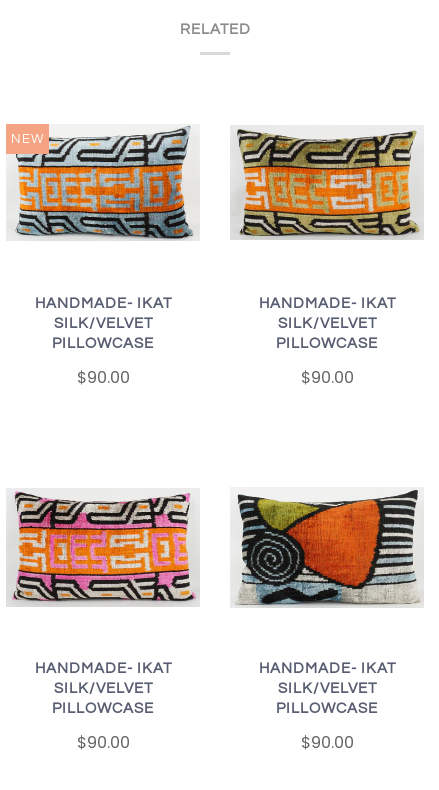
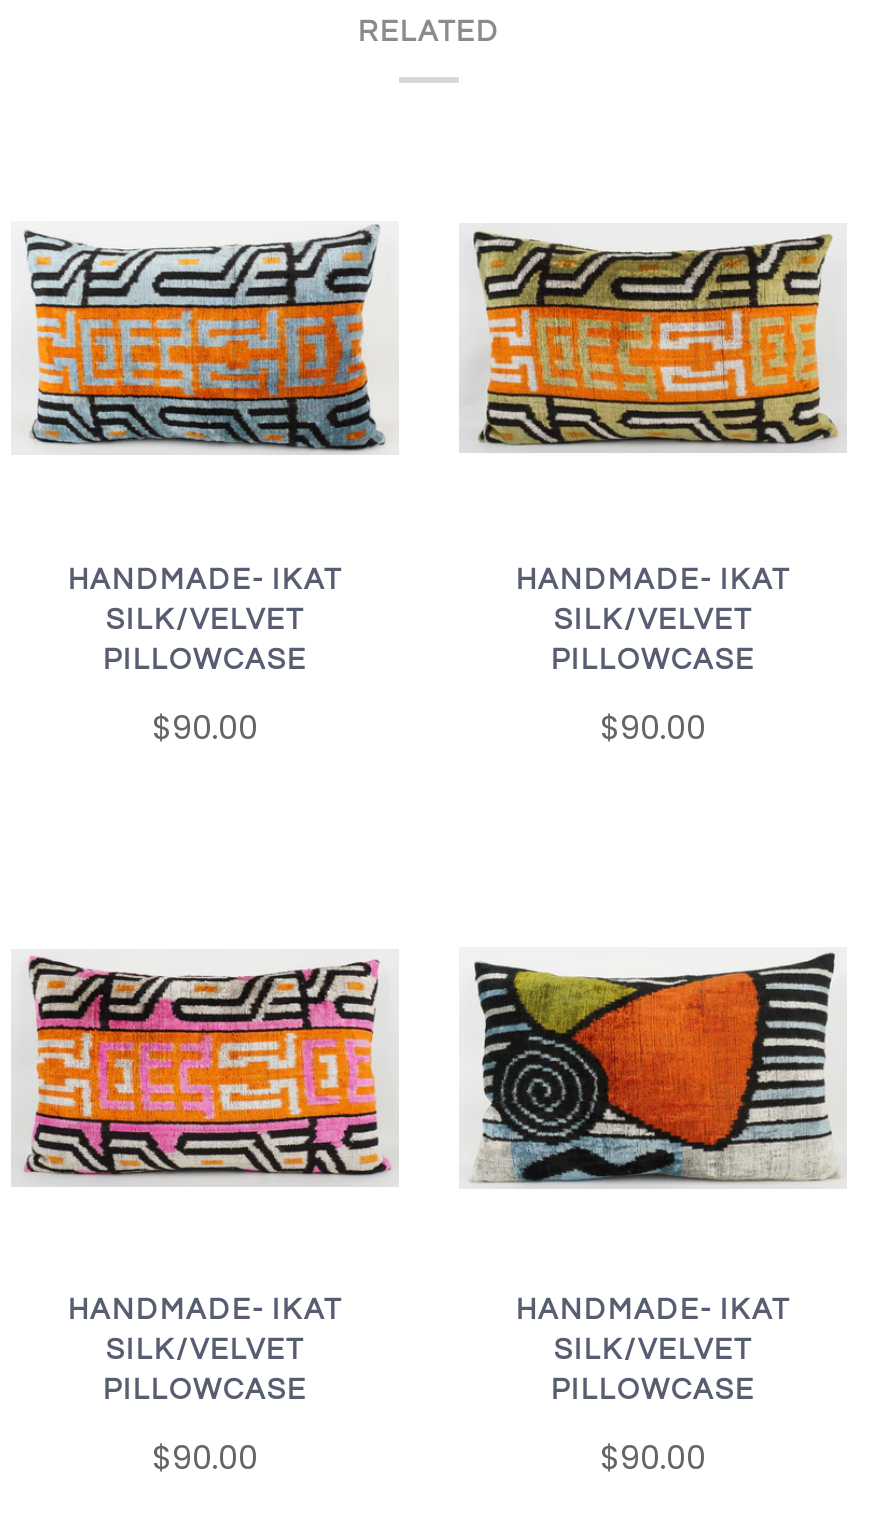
[11,132,44,146] NEW -> none

